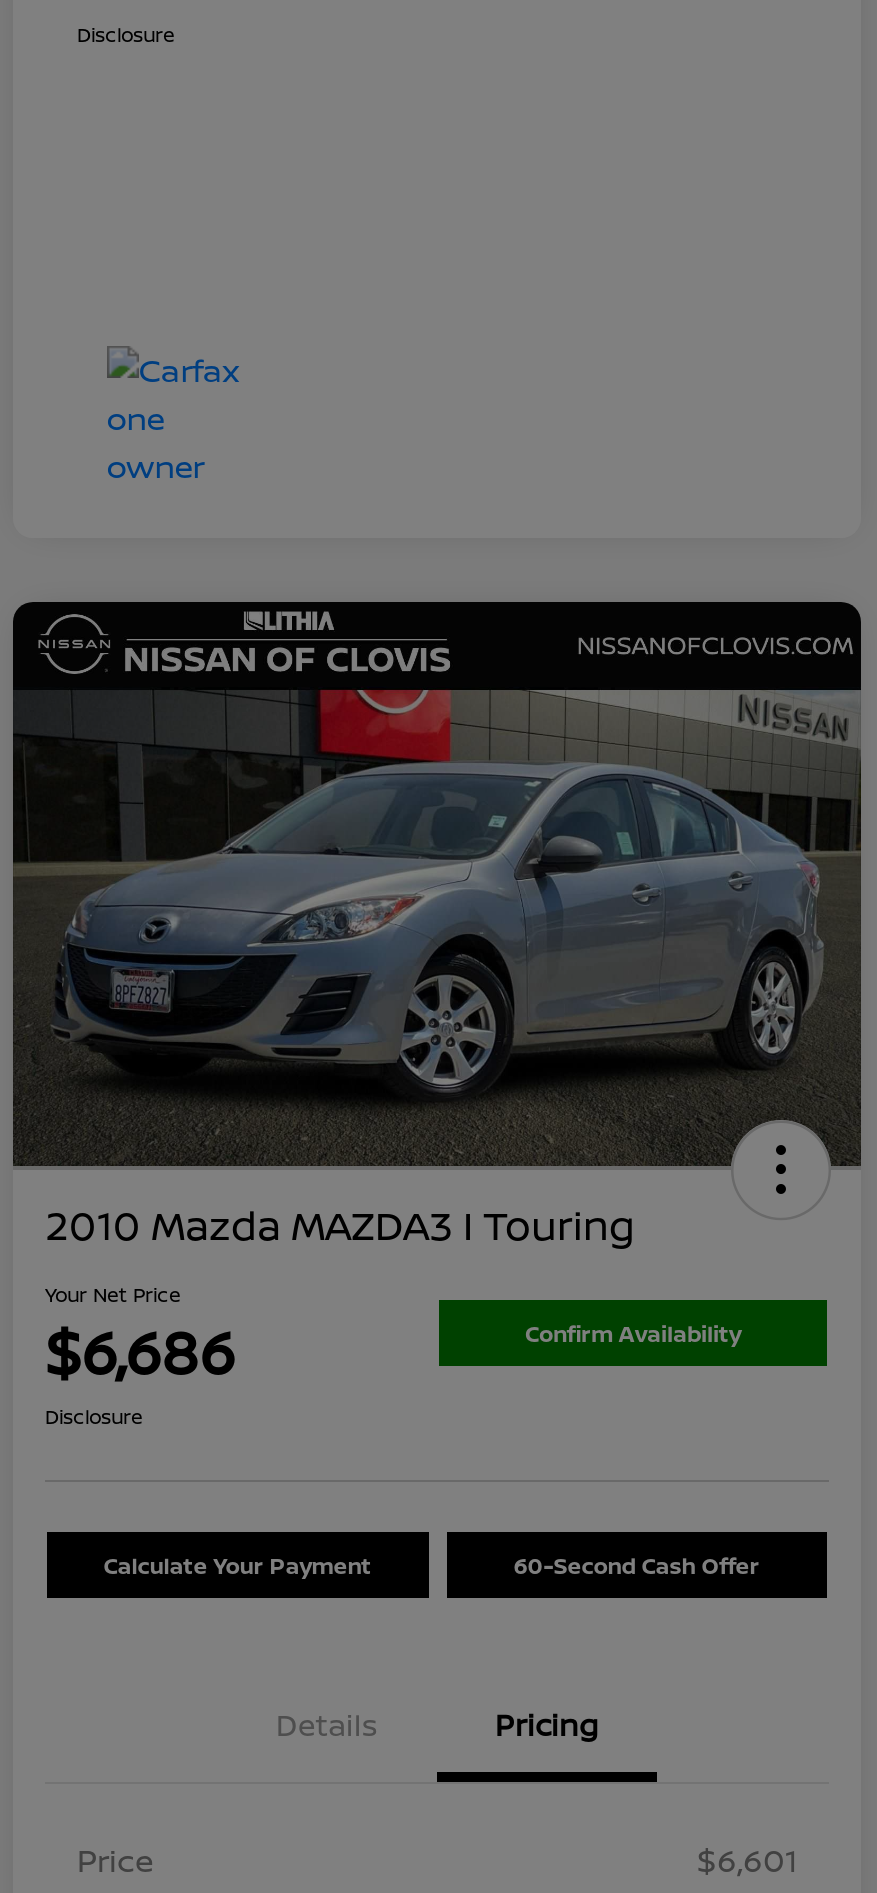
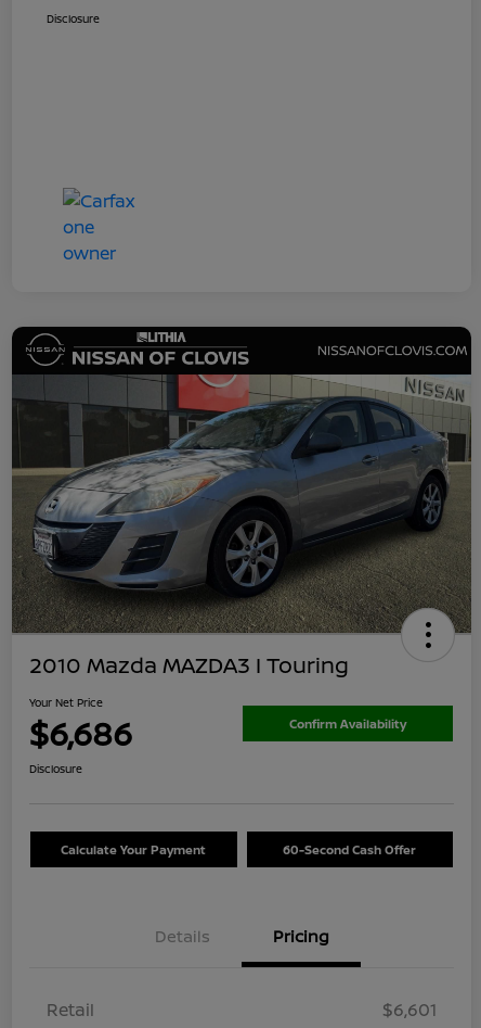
[13,690,861,1164] [image] -> [13,375,471,633] [image]
[77,1838,153,1882] Price -> [47,998,94,1022] Retail

